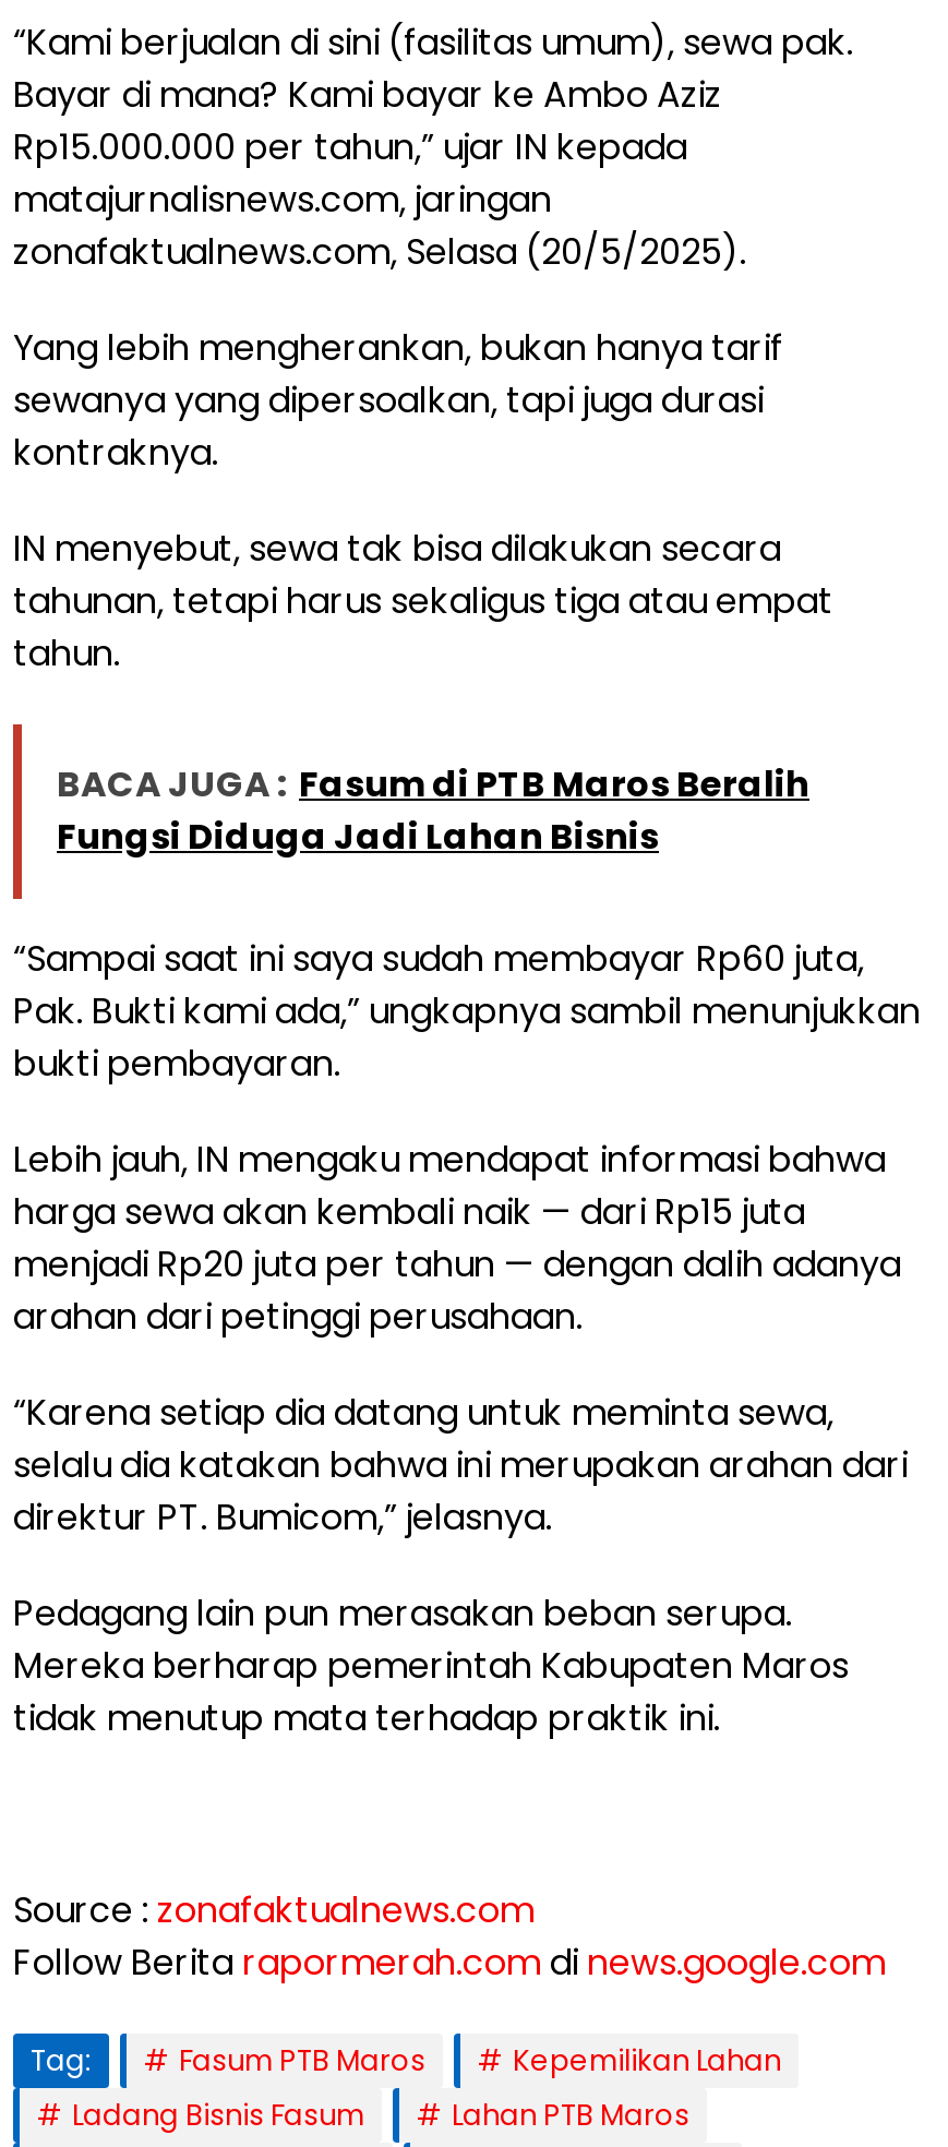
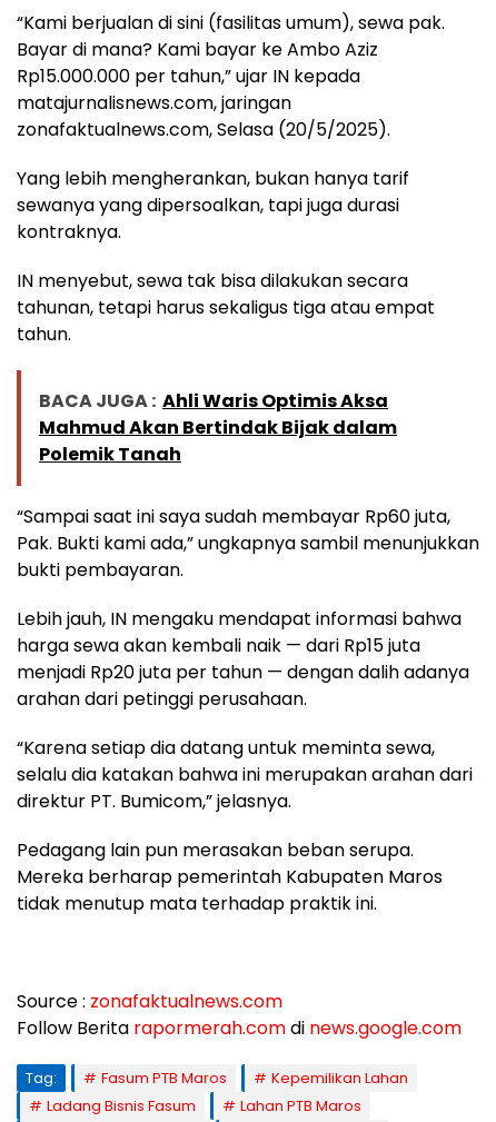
[57,760,809,863] BACA JUGA : Fasum di PTB Maros Beralih | Fungsi Diduga Jadi Lahan Bisnis -> [39,389,397,467] BACA JUGA : Ahli Waris Optimis Aksa | Mahmud Akan Bertindak Bijak dalam | Polemik Tanah

